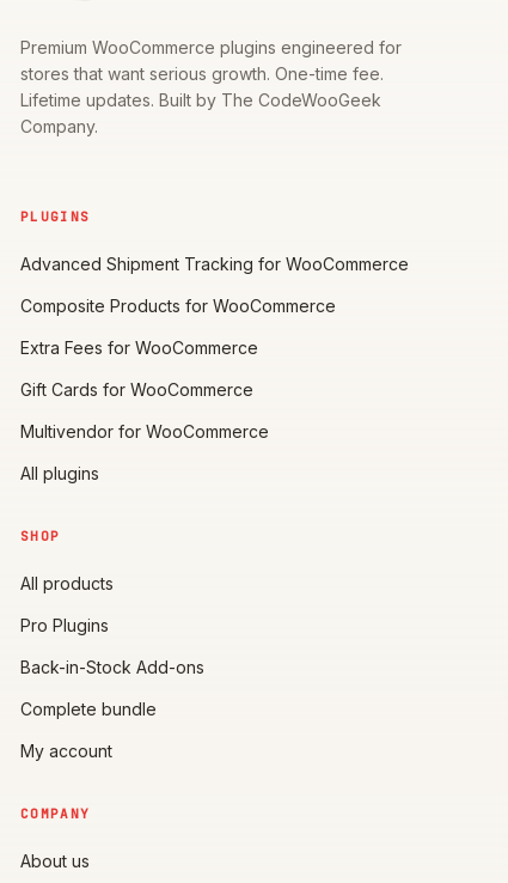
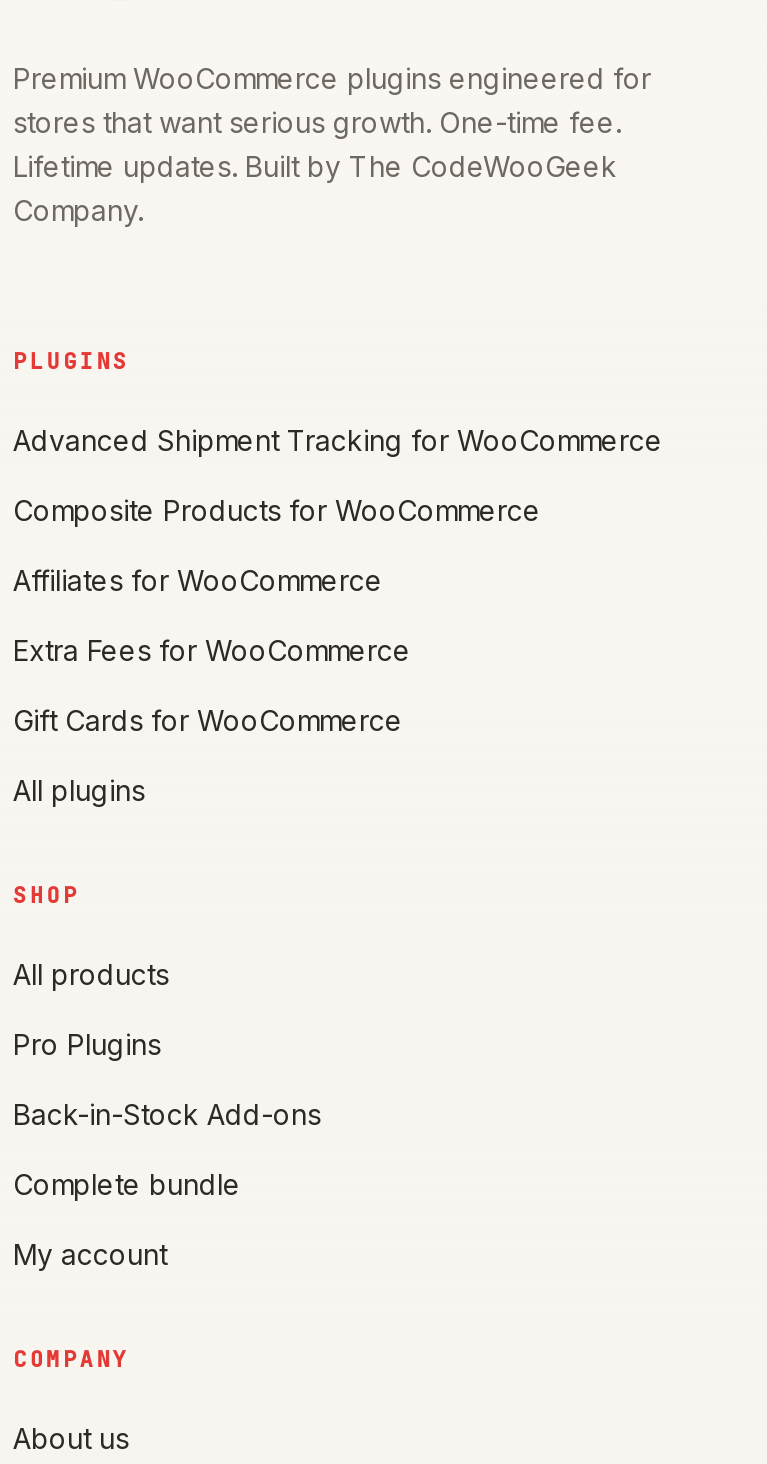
none -> [13,564,383,598] Affiliates for WooCommerce
moved [20,337,258,400] -> [13,634,411,738]: Extra Fees for WooCommerce | Gift Cards for WooCommerce
[20,421,269,441] Multivendor for WooCommerce -> none

